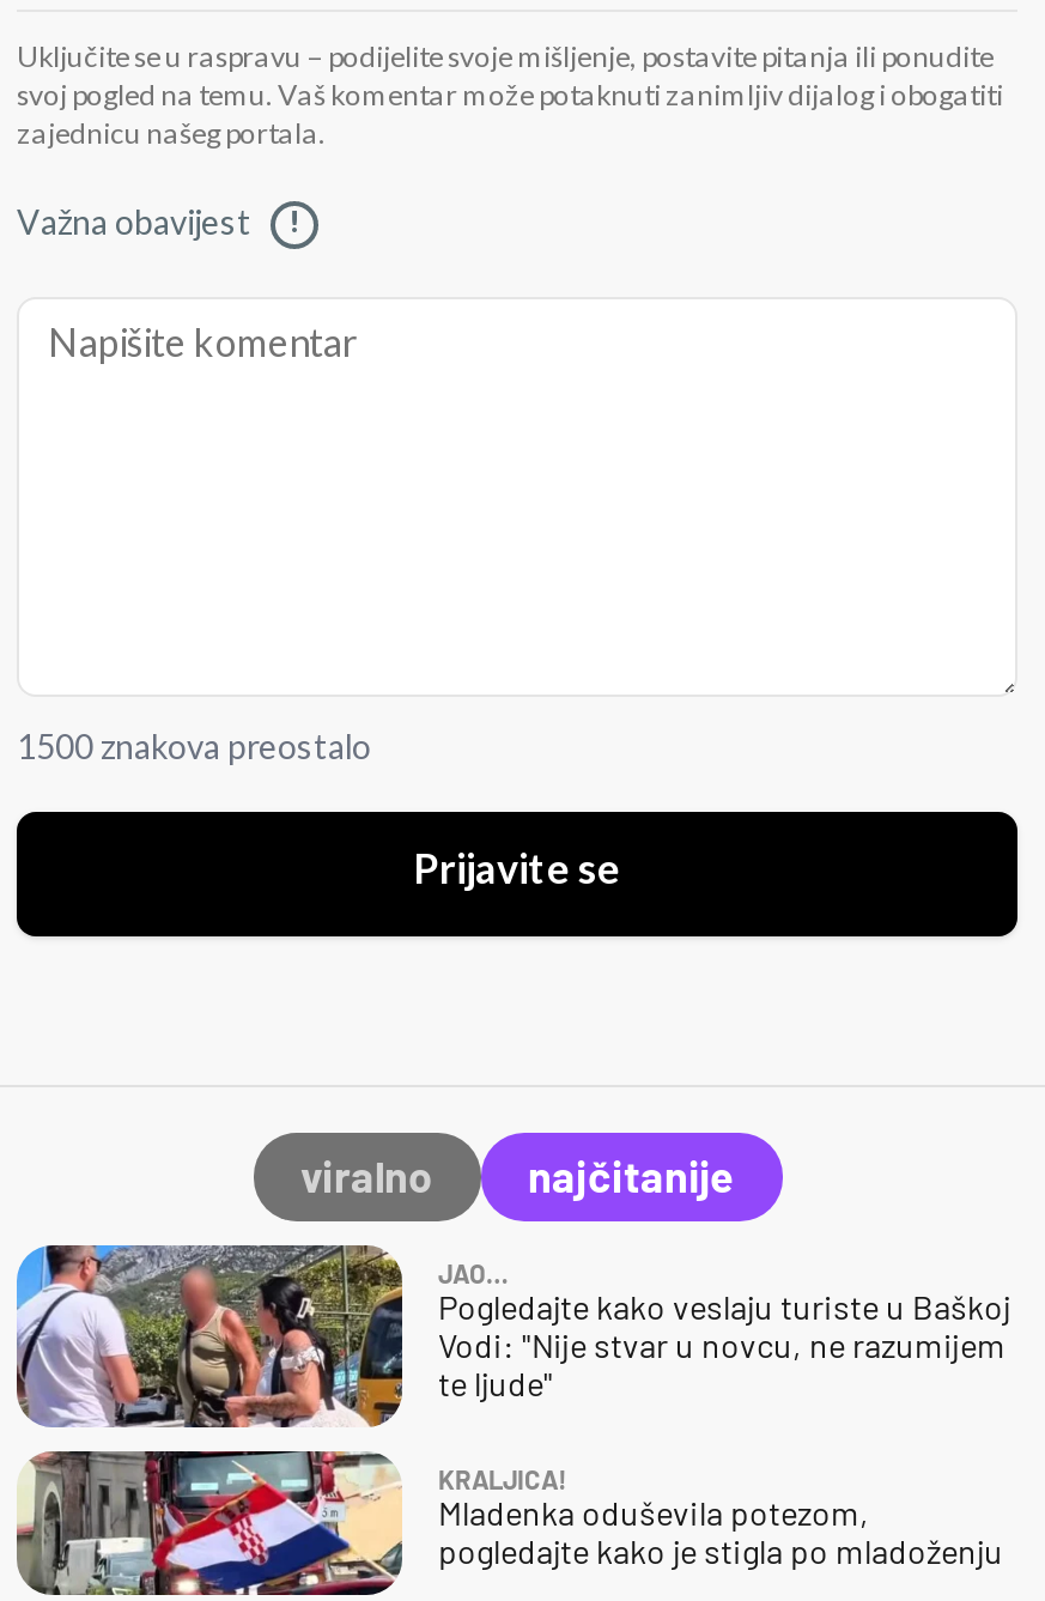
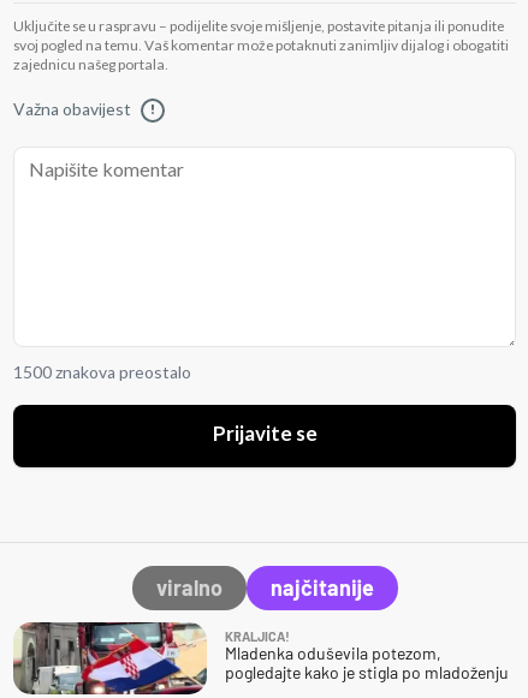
[14,1243,1010,1430] [image] | JAO… | Pogledajte kako veslaju turiste u Baškoj | Vodi: "Nije stvar u novcu, ne razumijem | te ljude" -> none

